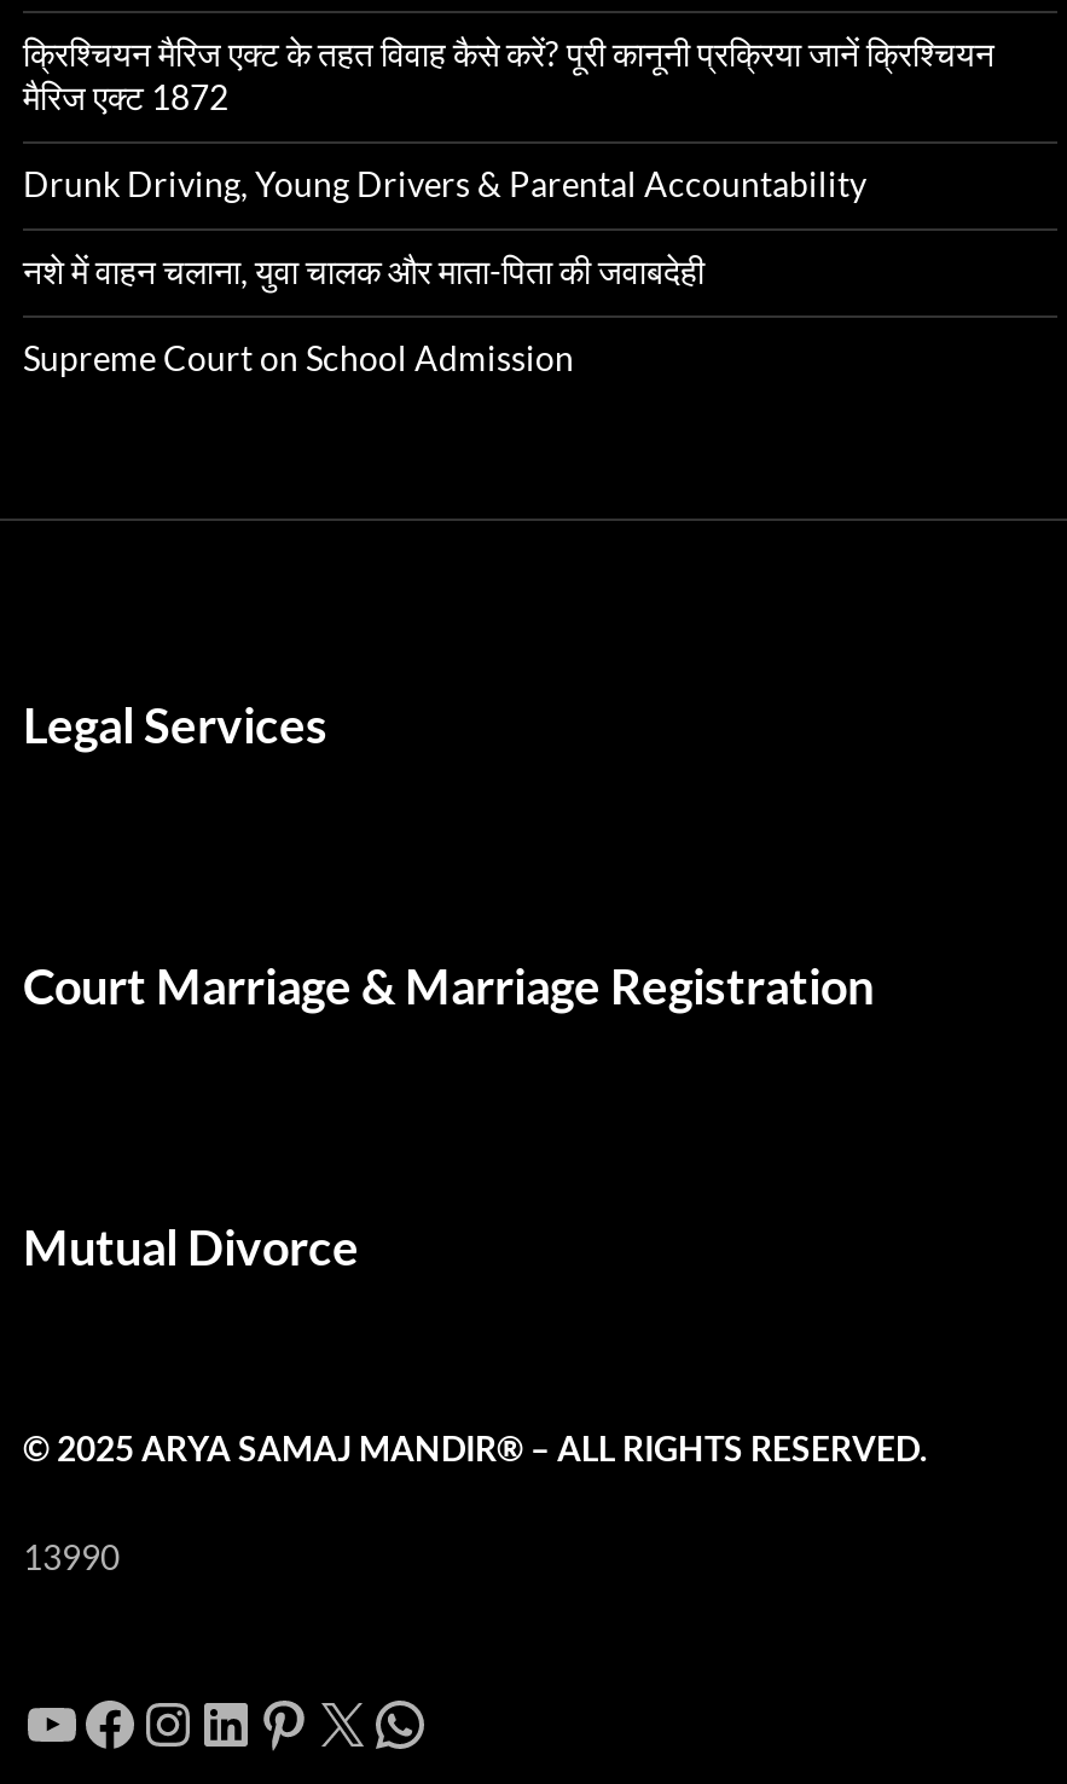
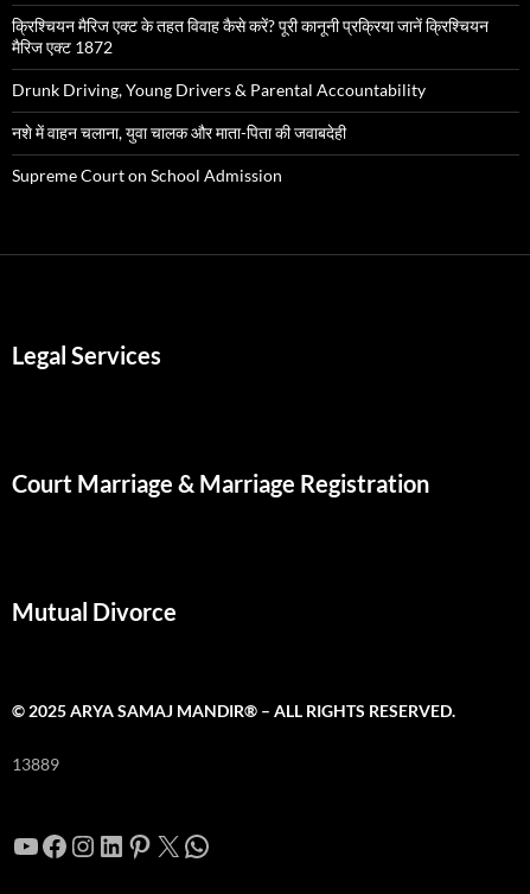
[23,1536,120,1577] 13990 -> [12,753,59,773] 13889

